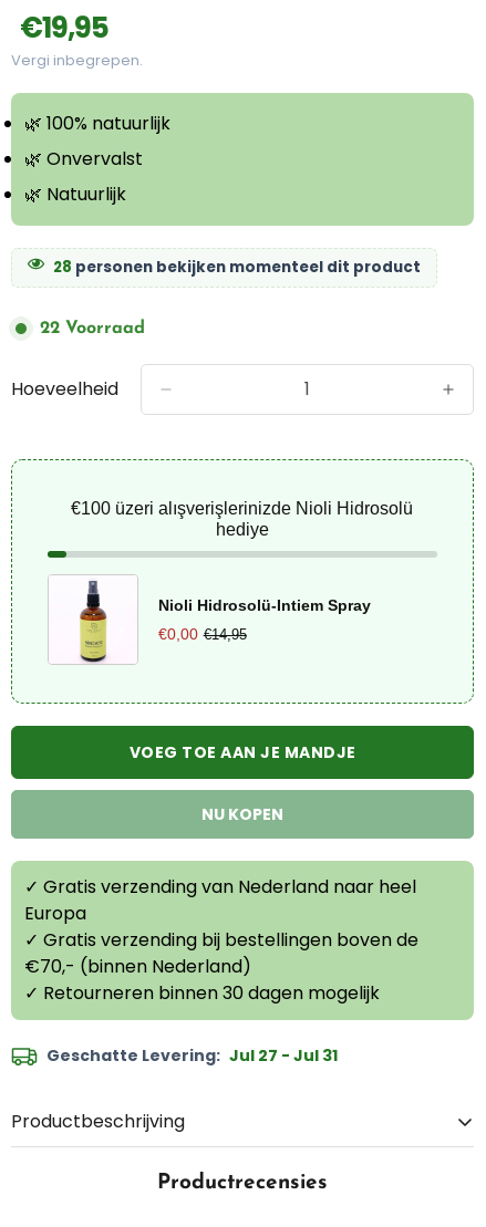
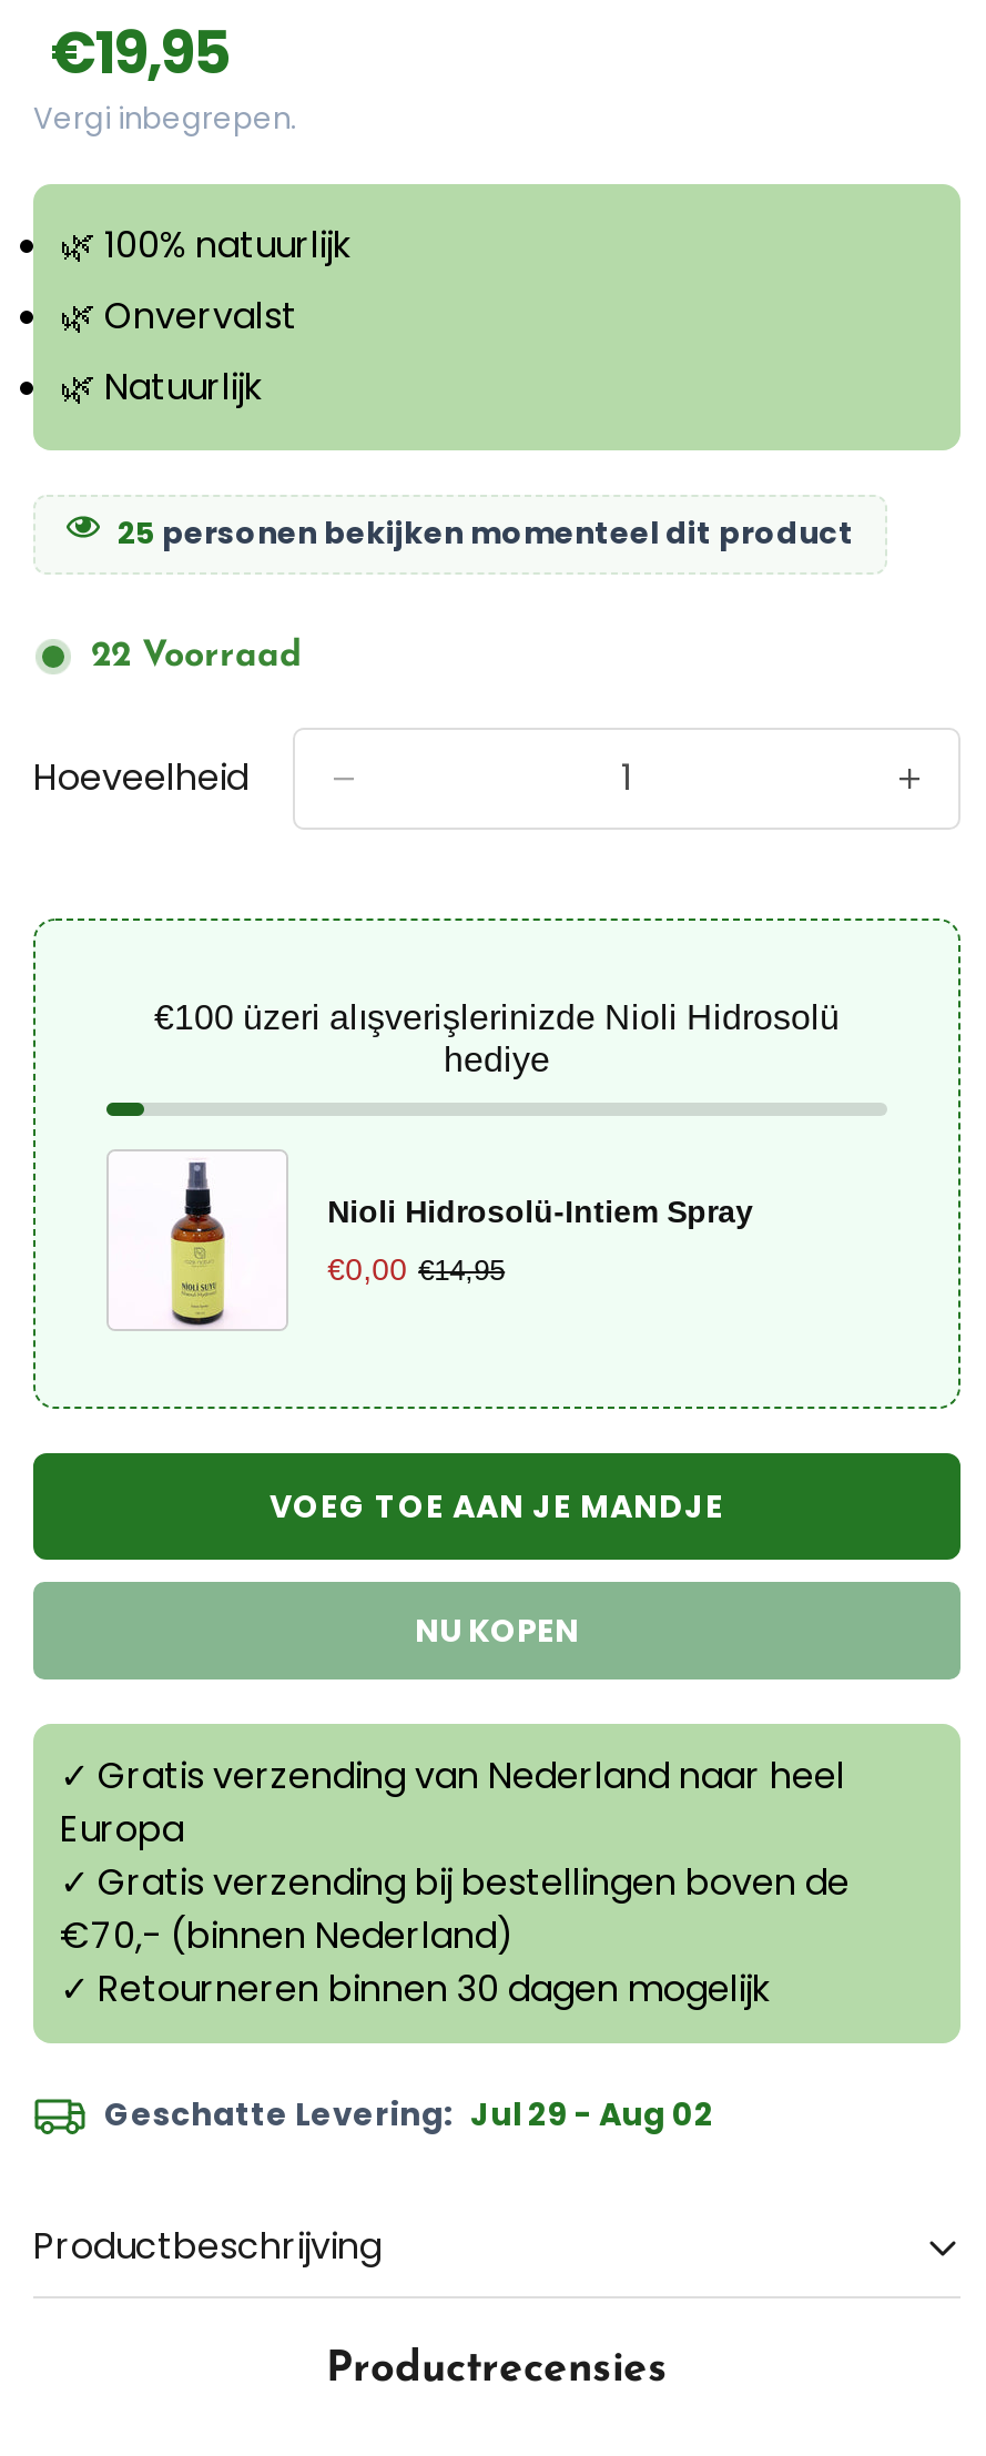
[53,257,421,278] 28 personen bekijken momenteel dit product -> [118,512,854,555] 25 personen bekijken momenteel dit product
[46,1044,338,1066] Geschatte Levering: Jul 27 - Jul 31 -> [104,2091,714,2135] Geschatte Levering: Jul 29 - Aug 02

